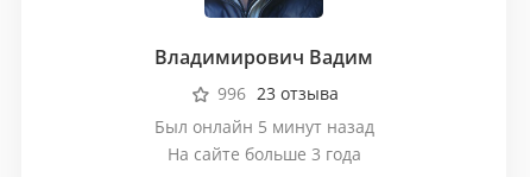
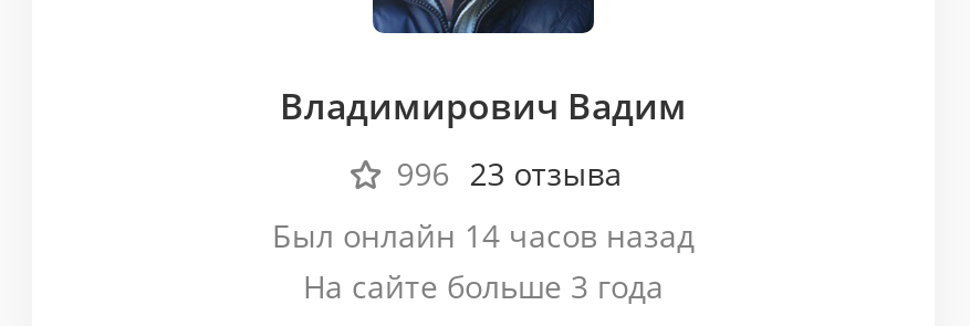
[154,115,374,138] Был онлайн 5 минут назад -> [272,214,695,256] Был онлайн 14 часов назад

